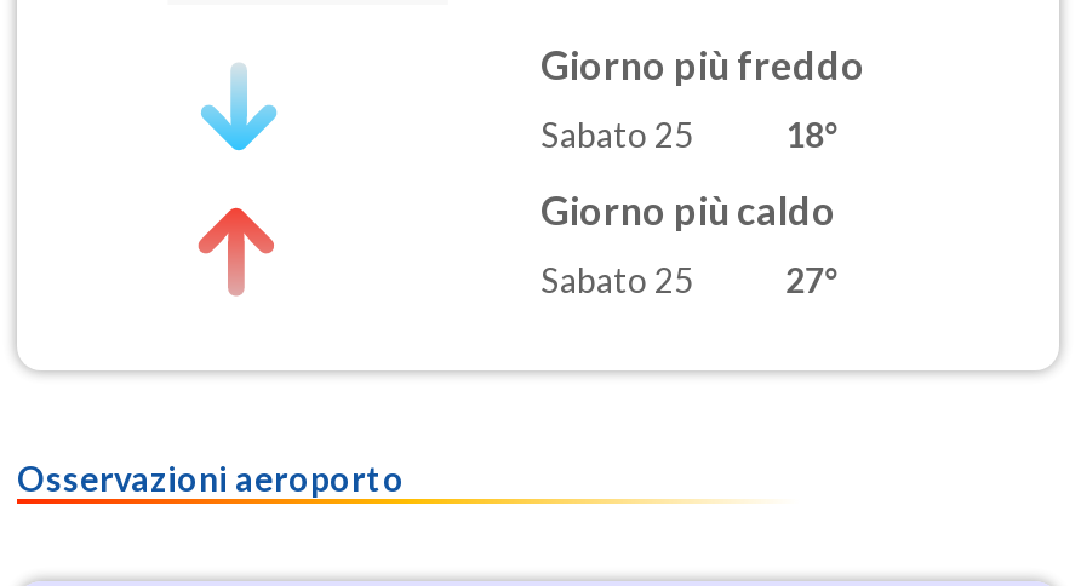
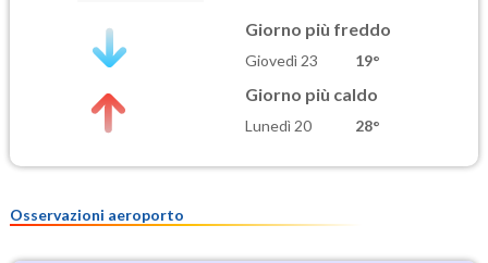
[540,114,841,155] Sabato 25 | 18° -> [245,51,380,70] Giovedì 23 | 19°
[540,260,841,301] Sabato 25 | 27° -> [245,117,380,135] Lunedì 20 | 28°

